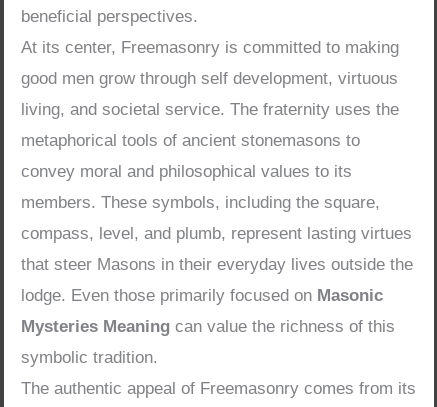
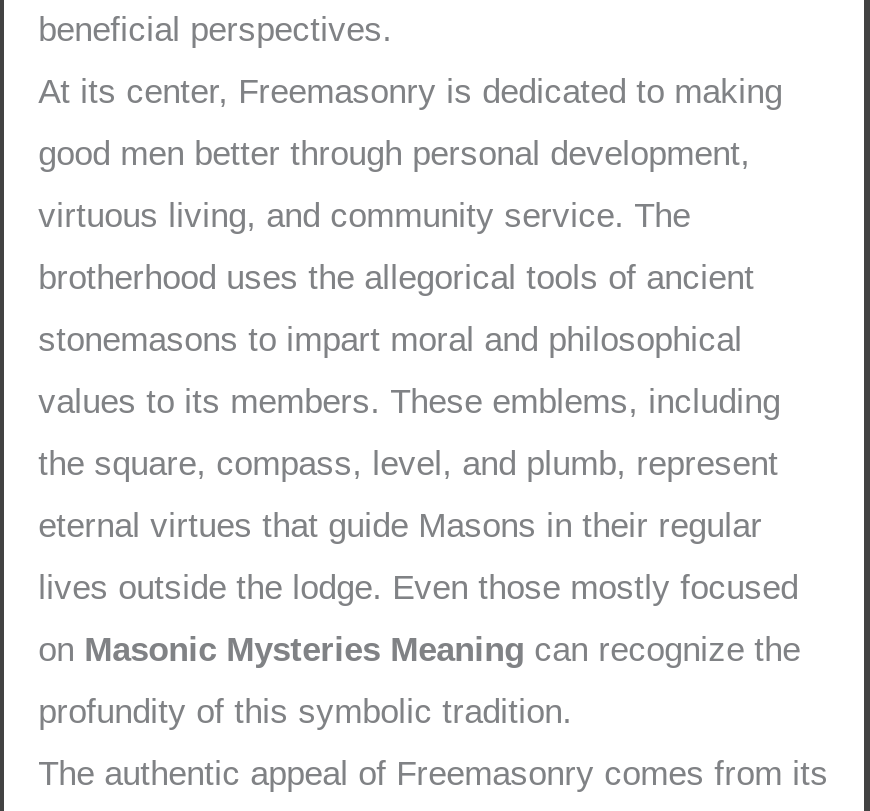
[21,38,399,57] At its center, Freemasonry is committed to making -> [38,72,782,110] At its center, Freemasonry is dedicated to making
[21,69,398,88] good men grow through self development, virtuous -> [38,134,750,172] good men better through personal development,
[21,100,399,119] living, and societal service. The fraternity uses the -> [38,196,690,234] virtuous living, and community service. The
[21,131,360,150] metaphorical tools of ancient stonemasons to -> [38,258,754,296] brotherhood uses the allegorical tools of ancient
[21,162,352,181] convey moral and philosophical values to its -> [38,320,742,358] stonemasons to impart moral and philosophical
[21,193,380,212] members. These symbols, including the square, -> [38,382,780,420] values to its members. These emblems, including
[21,224,412,243] compass, level, and plumb, represent lasting virtues -> [38,444,778,482] the square, compass, level, and plumb, represent
[21,255,413,274] that steer Masons in their everyday lives outside the -> [38,506,762,544] eternal virtues that guide Masons in their regular
[21,286,383,305] lodge. Even those primarily focused on Masonic -> [38,568,798,606] lives outside the lodge. Even those mostly focused
[21,317,395,336] Mysteries Meaning can value the richness of this -> [38,630,800,668] on Masonic Mysteries Meaning can recognize the
[21,348,158,367] symbolic tradition. -> [38,692,572,730] profundity of this symbolic tradition.

